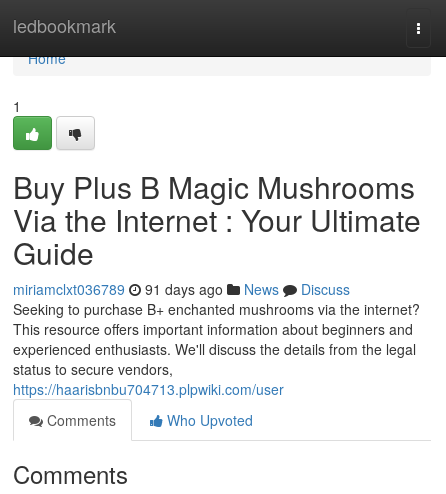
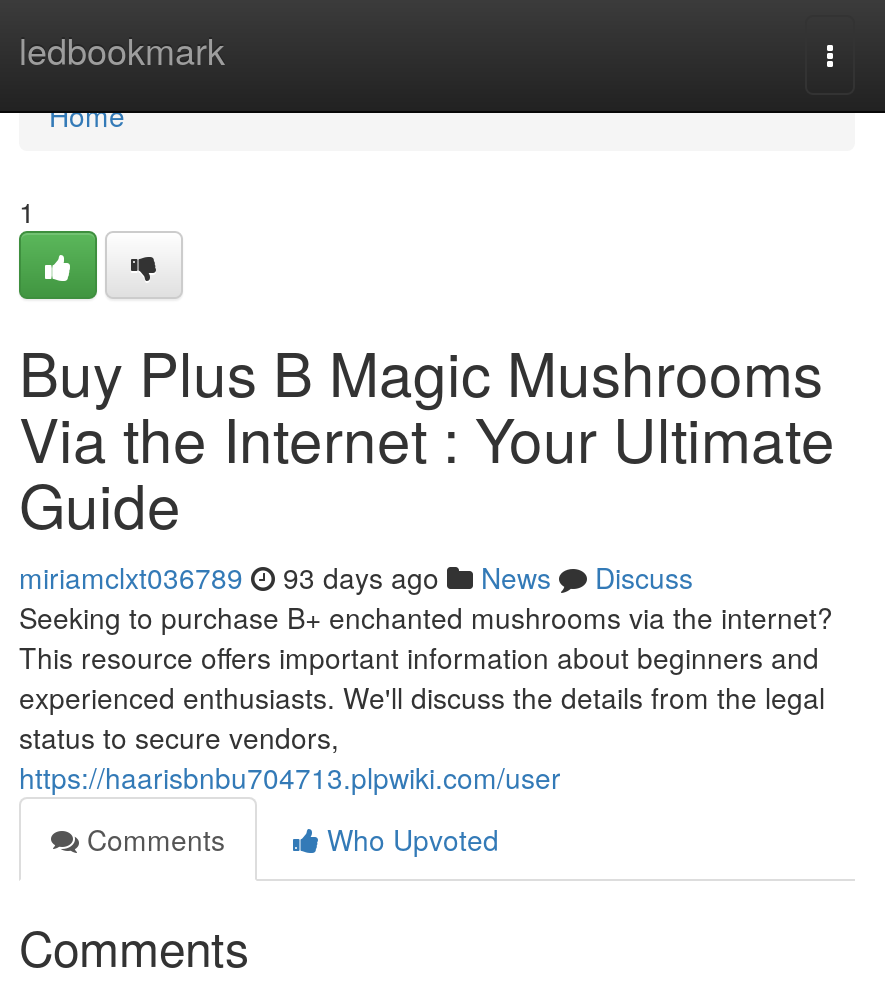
[13,279,350,299] miriamclxt036789 91 days ago News Discuss -> [19,557,693,597] miriamclxt036789 93 days ago News Discuss

